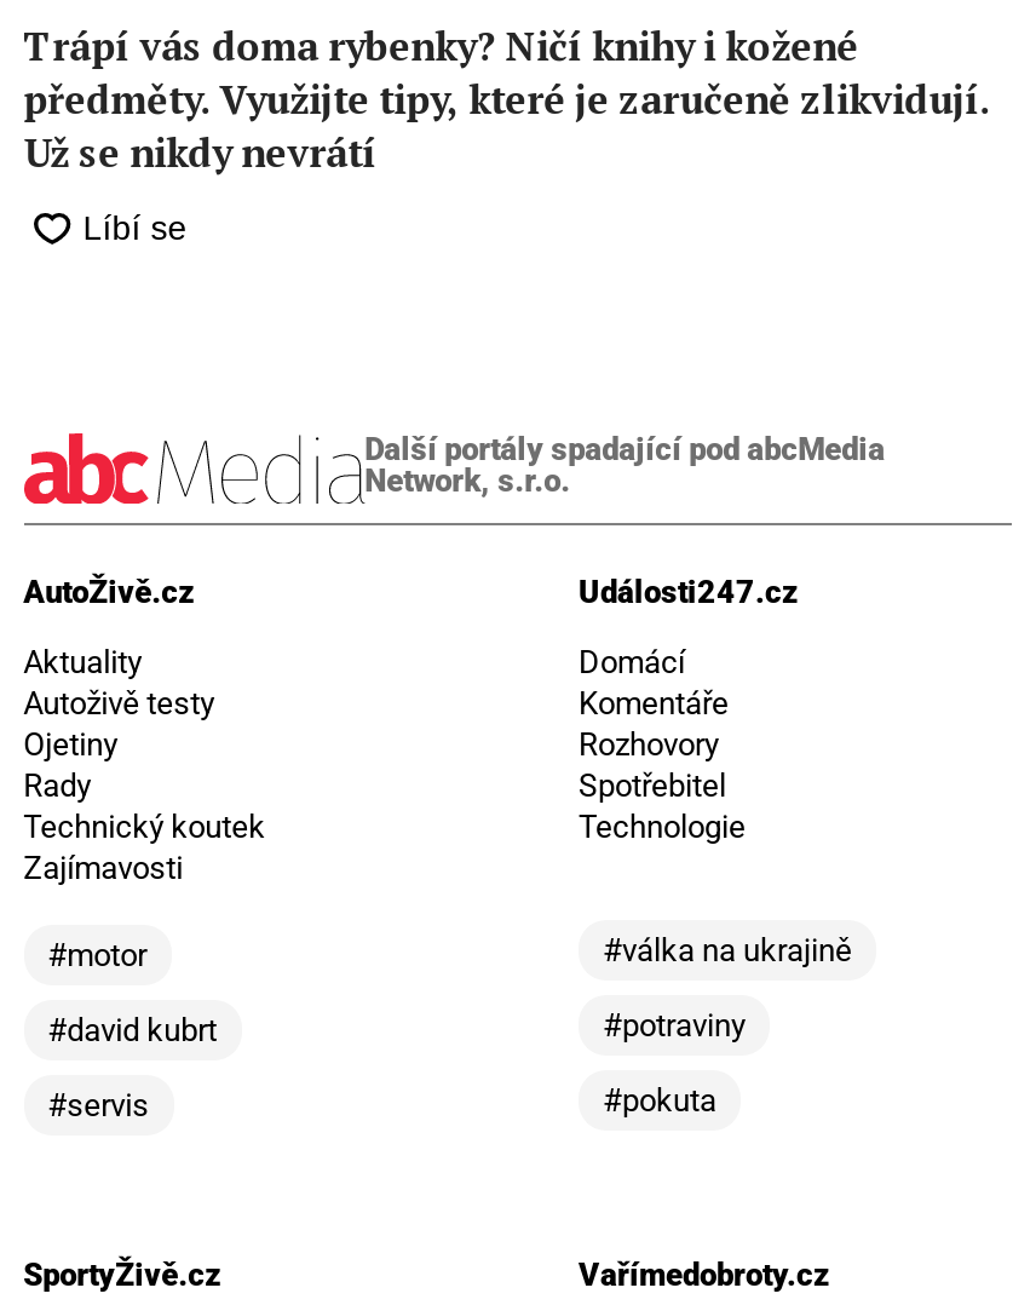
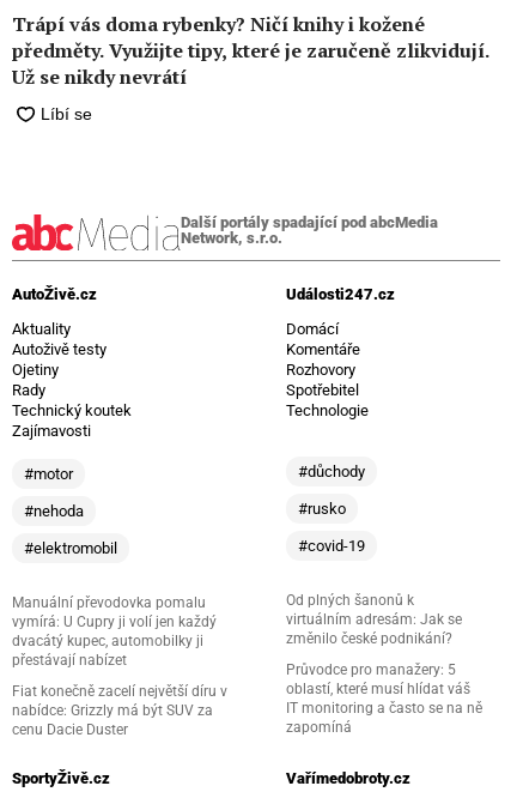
[603,933,852,1119] #válka na ukrajině | #potraviny | #pokuta -> [286,462,482,735] #důchody | #rusko | #covid-19 | Od plných šanonů k | virtuálním adresám: Jak se | změnilo české podnikání? | Průvodce pro manažery: 5 | oblastí, které musí hlídat váš | IT monitoring a často se na ně | zapomíná
[47,1013,217,1124] #david kubrt | #servis -> [11,502,227,738] #nehoda | #elektromobil | Manuální převodovka pomalu | vymírá: U Cupry ji volí jen každý | dvacátý kupec, automobilky ji | přestávají nabízet | Fiat konečně zacelí největší díru v | nabídce: Grizzly má být SUV za | cenu Dacie Duster

